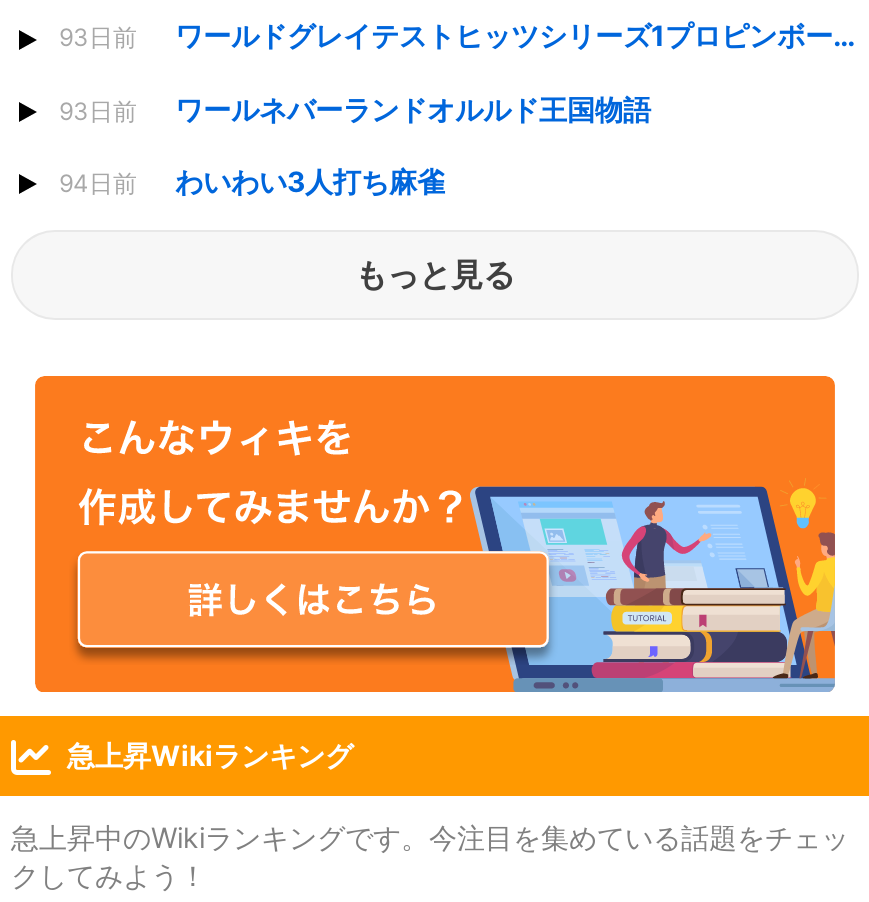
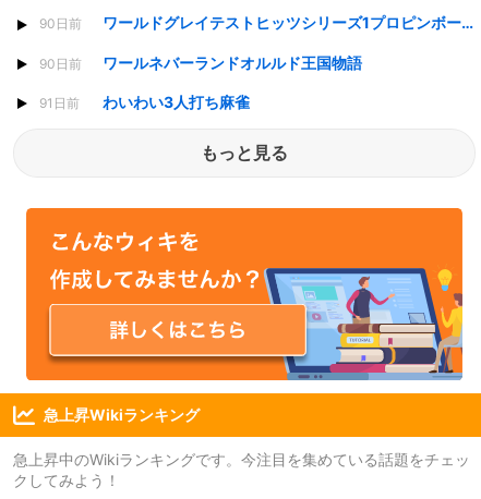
[59,23,137,53] 93日前 -> [39,16,82,32] 90日前
[59,91,651,125] 93日前 ワールネバーランドオルルド王国物語 -> [39,53,362,71] 90日前 ワールネバーランドオルルド王国物語
[59,163,445,197] 94日前 わいわい3人打ち麻雀 -> [39,92,250,111] 91日前 わいわい3人打ち麻雀

